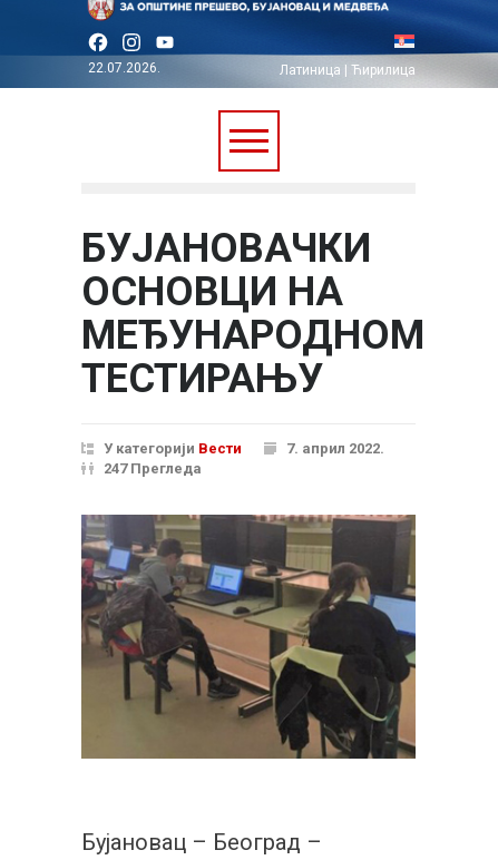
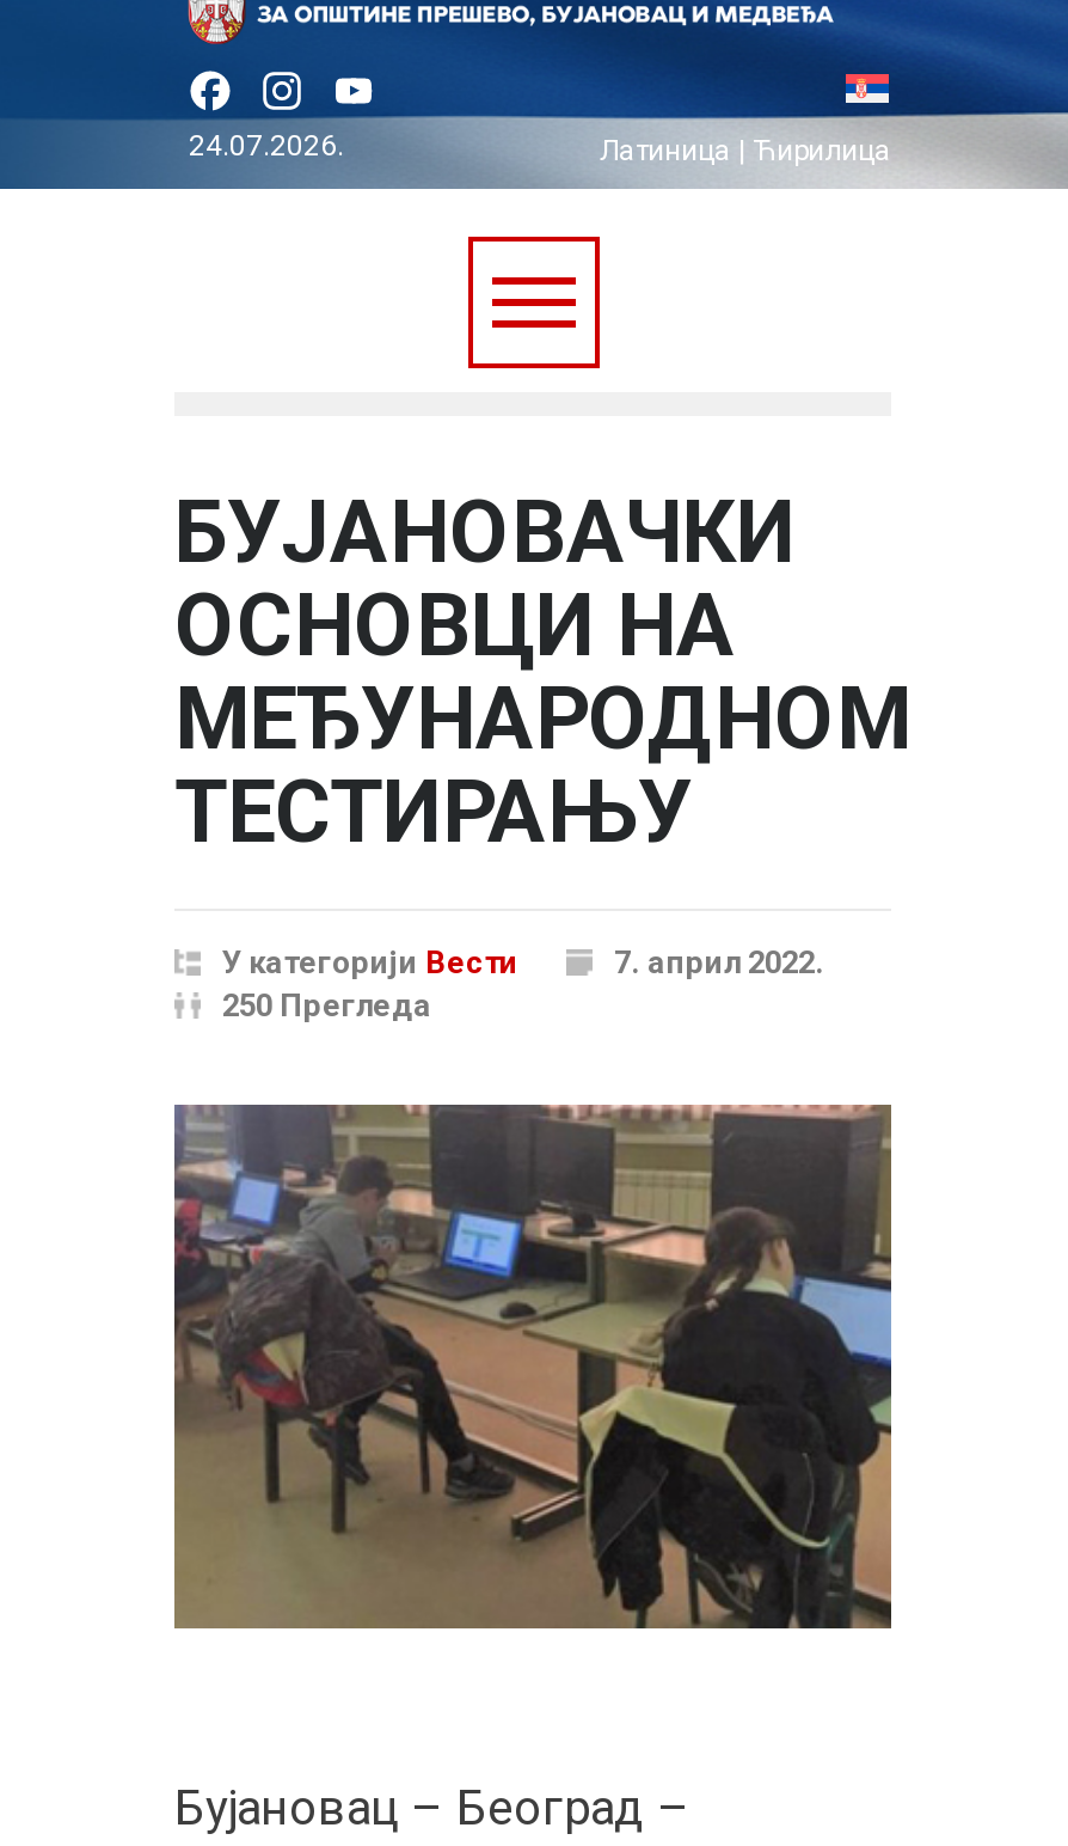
[88,60,160,76] 22.07.2026. -> [189,130,344,163] 24.07.2026.
[104,460,202,477] 247 Прегледа -> [222,988,432,1024] 250 Прегледа

